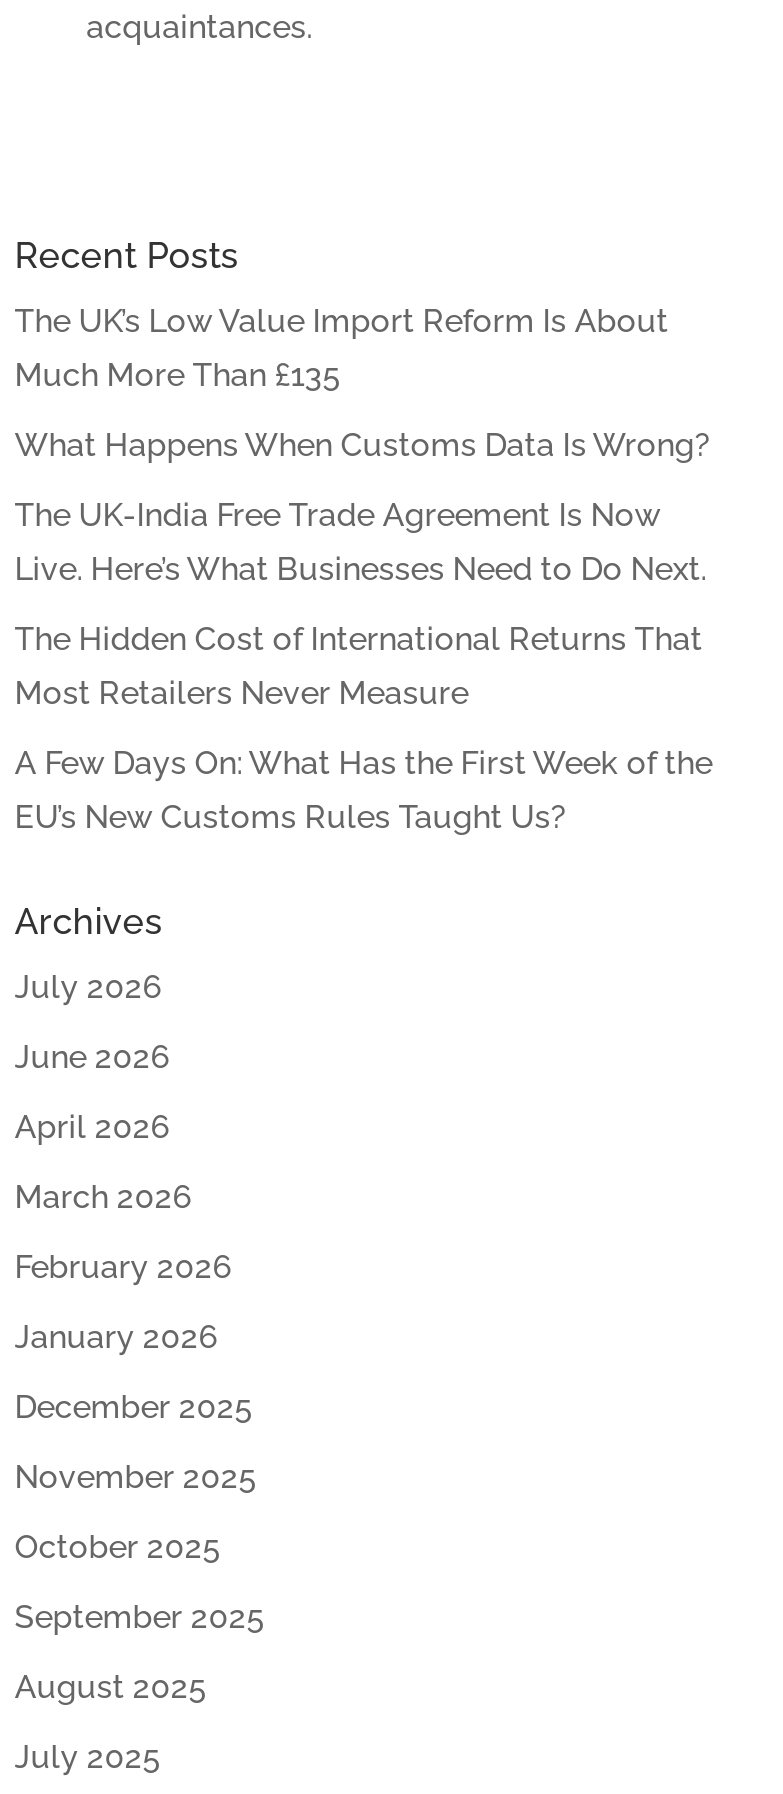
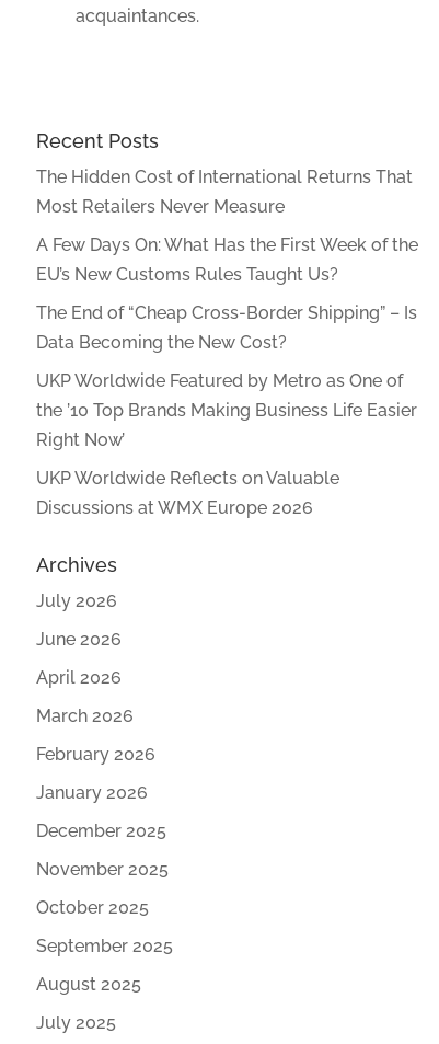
[15,302,711,588] The UK’s Low Value Import Reform Is About | Much More Than £135 | What Happens When Customs Data Is Wrong? | The UK-India Free Trade Agreement Is Now | Live. Here’s What Businesses Need to Do Next. -> none
moved [15,620,713,836] -> [36,166,418,284]: The Hidden Cost of International Returns That | Most Retailers Never Measure | A Few Days On: What Has the First Week of the | EU’s New Customs Rules Taught Us?
none -> [36,302,417,518] The End of “Cheap Cross-Border Shipping” – Is | Data Becoming the New Cost? | UKP Worldwide Featured by Metro as One of | the ’10 Top Brands Making Business Life Easier | Right Now’ | UKP Worldwide Reflects on Valuable | Discussions at WMX Europe 2026

